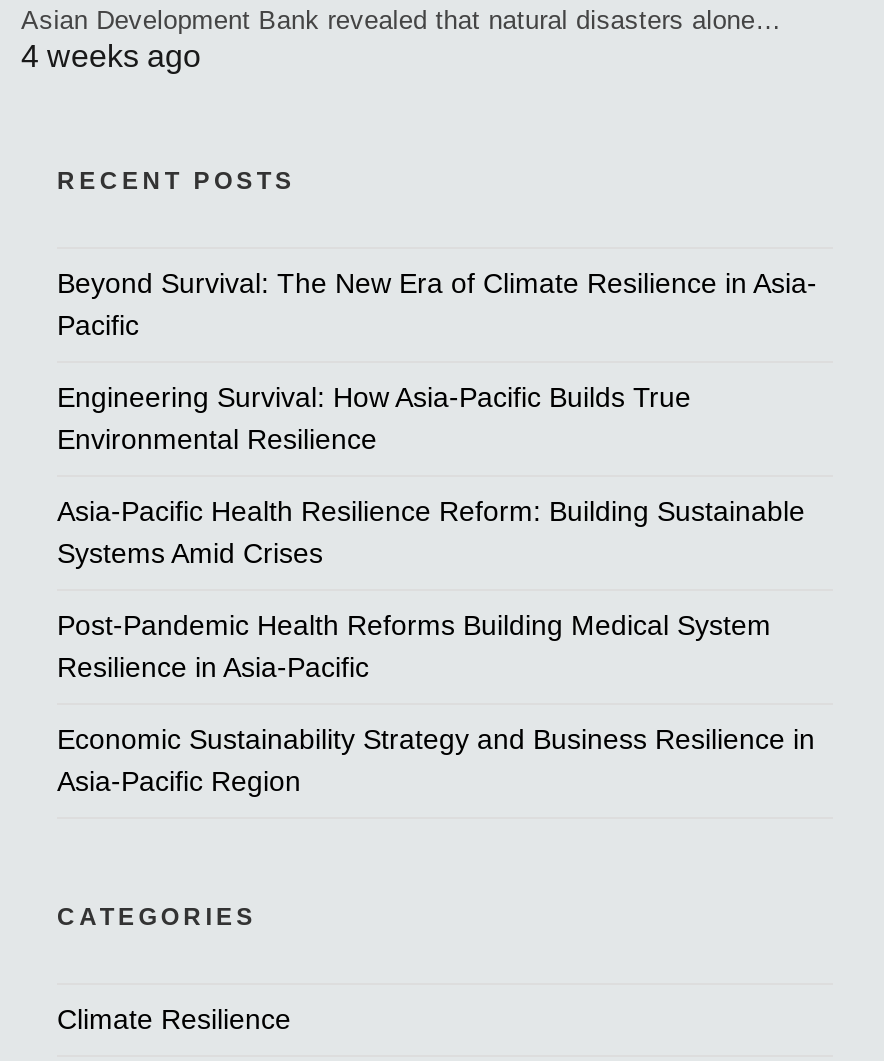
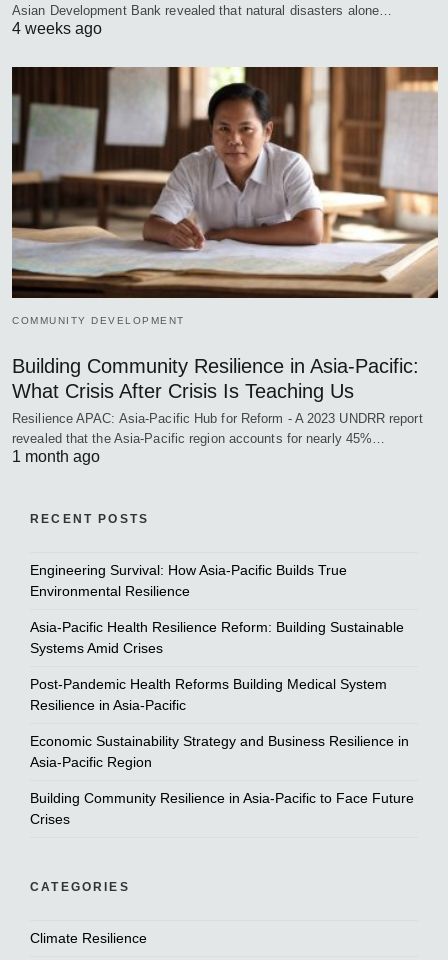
none -> [11,66,439,465] [image] | COMMUNITY DEVELOPMENT | Building Community Resilience in Asia-Pacific: | What Crisis After Crisis Is Teaching Us | Resilience APAC: Asia-Pacific Hub for Reform - A 2023 UNDRR report | revealed that the Asia-Pacific region accounts for nearly 45%… | 1 month ago
[57,268,817,342] Beyond Survival: The New Era of Climate Resilience in Asia- | Pacific -> none
none -> [30,790,414,827] Building Community Resilience in Asia-Pacific to Face Future | Crises

